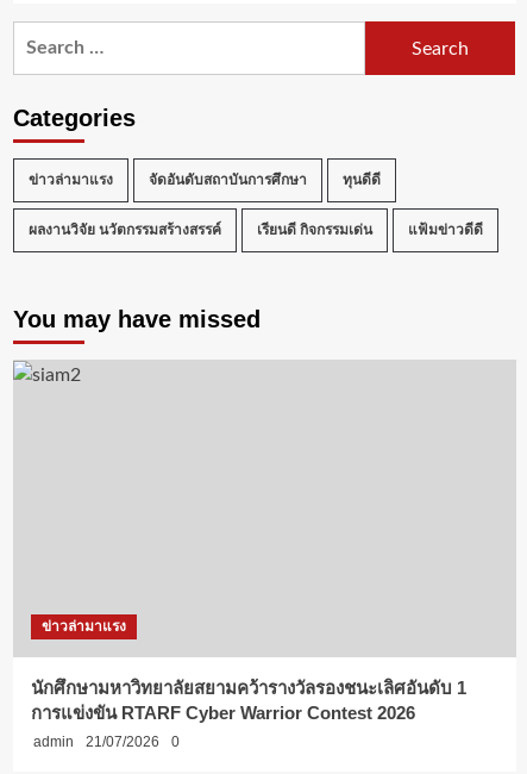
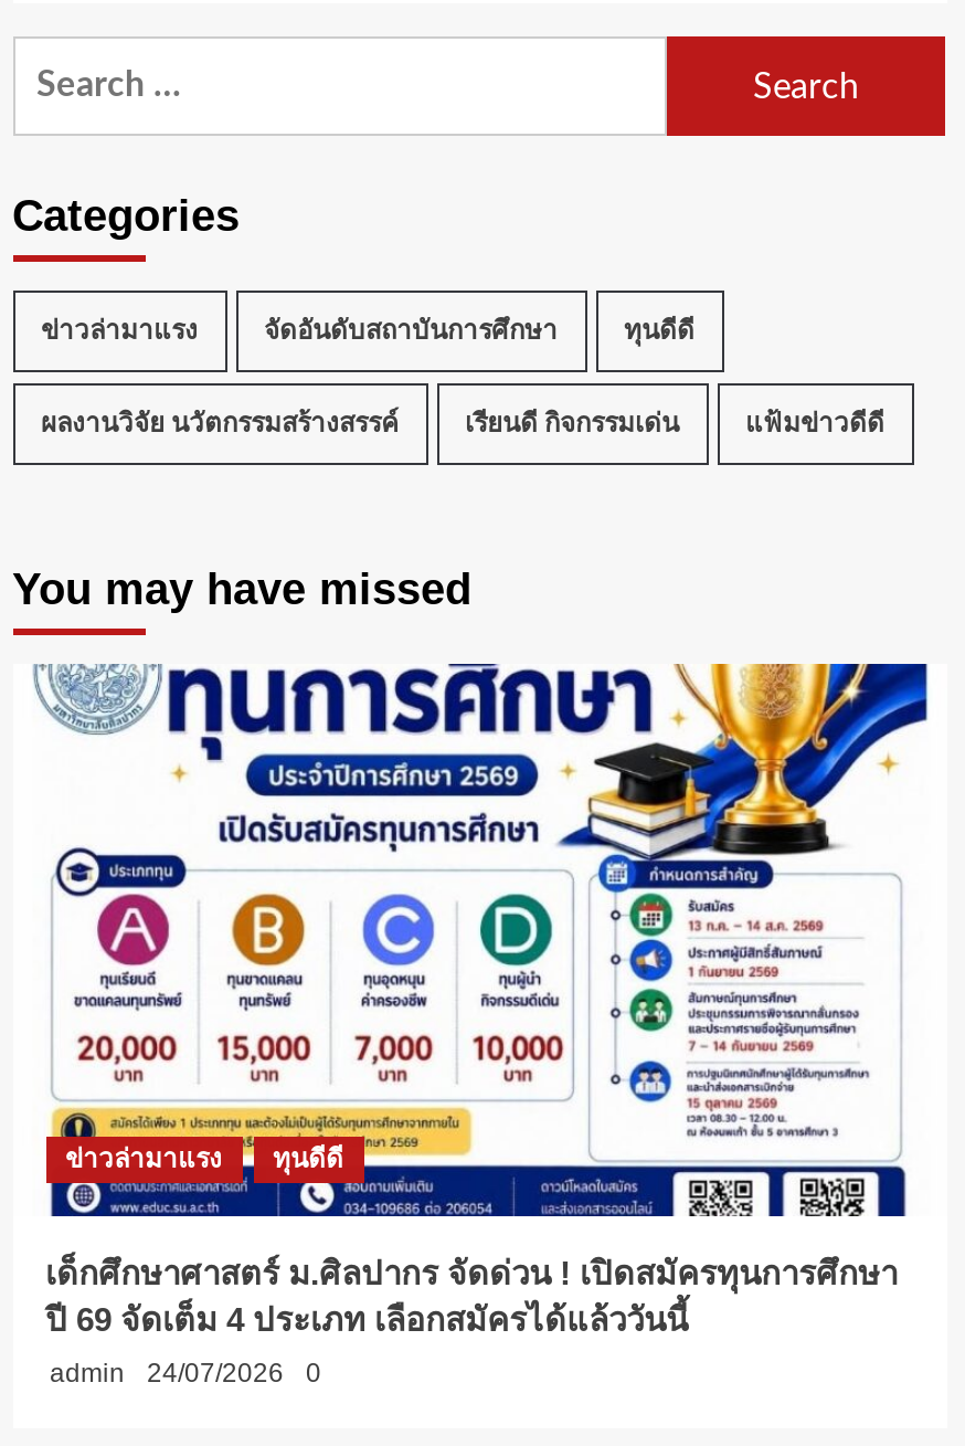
none -> [13,662,943,1218] [image]
[30,678,466,723] นักศึกษามหาวิทยาลัยสยามคว้ารางวัลรองชนะเลิศอันดับ 1 | การแข่งขัน RTARF Cyber Warrior Contest 2026 -> [45,1144,898,1339] ทุนดีดี | เด็กศึกษาศาสตร์ ม.ศิลปากร จัดด่วน ! เปิดสมัครทุนการศึกษา | ปี 69 จัดเต็ม 4 ประเภท เลือกสมัครได้แล้ววันนี้
[33,734,179,751] admin 21/07/2026 0 -> [50,1359,321,1389] admin 24/07/2026 0

